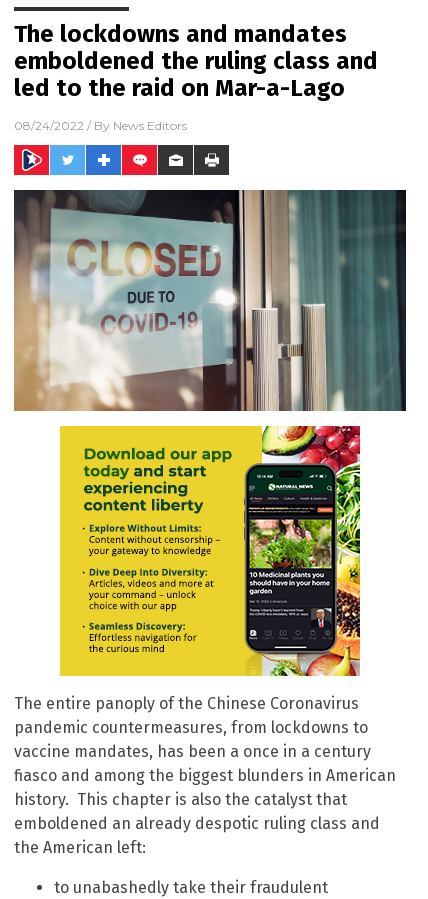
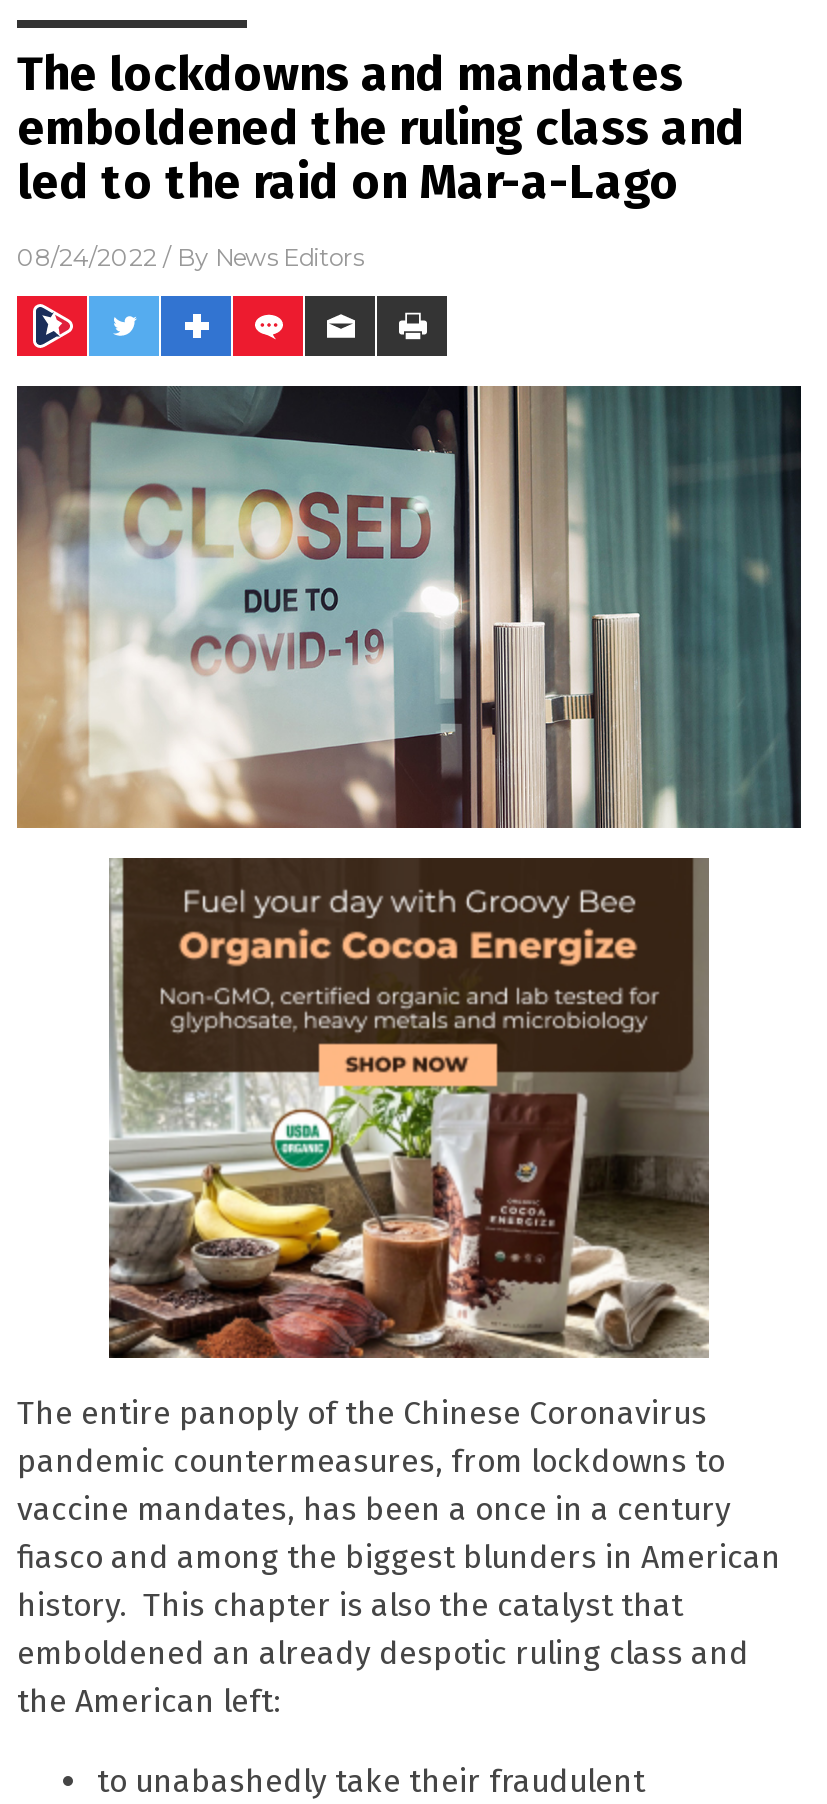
[59,425,361,677] [image] -> [107,856,711,1360] [image]

